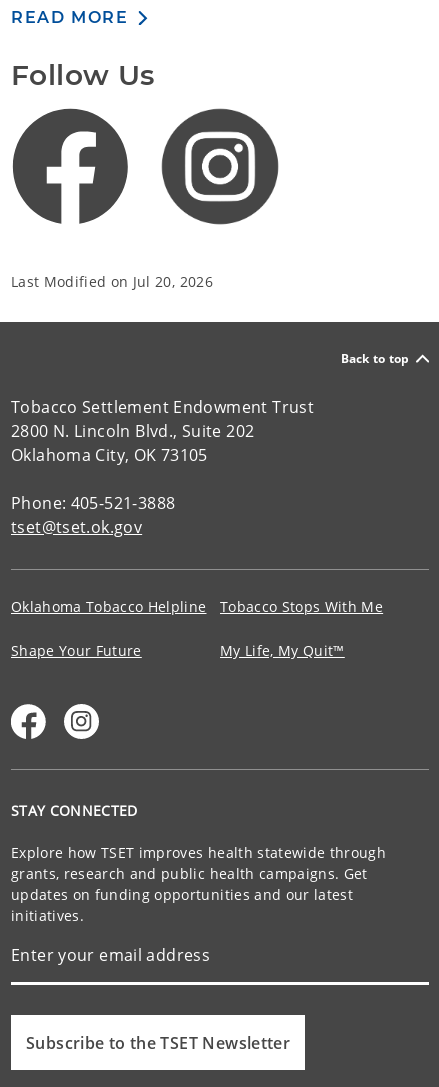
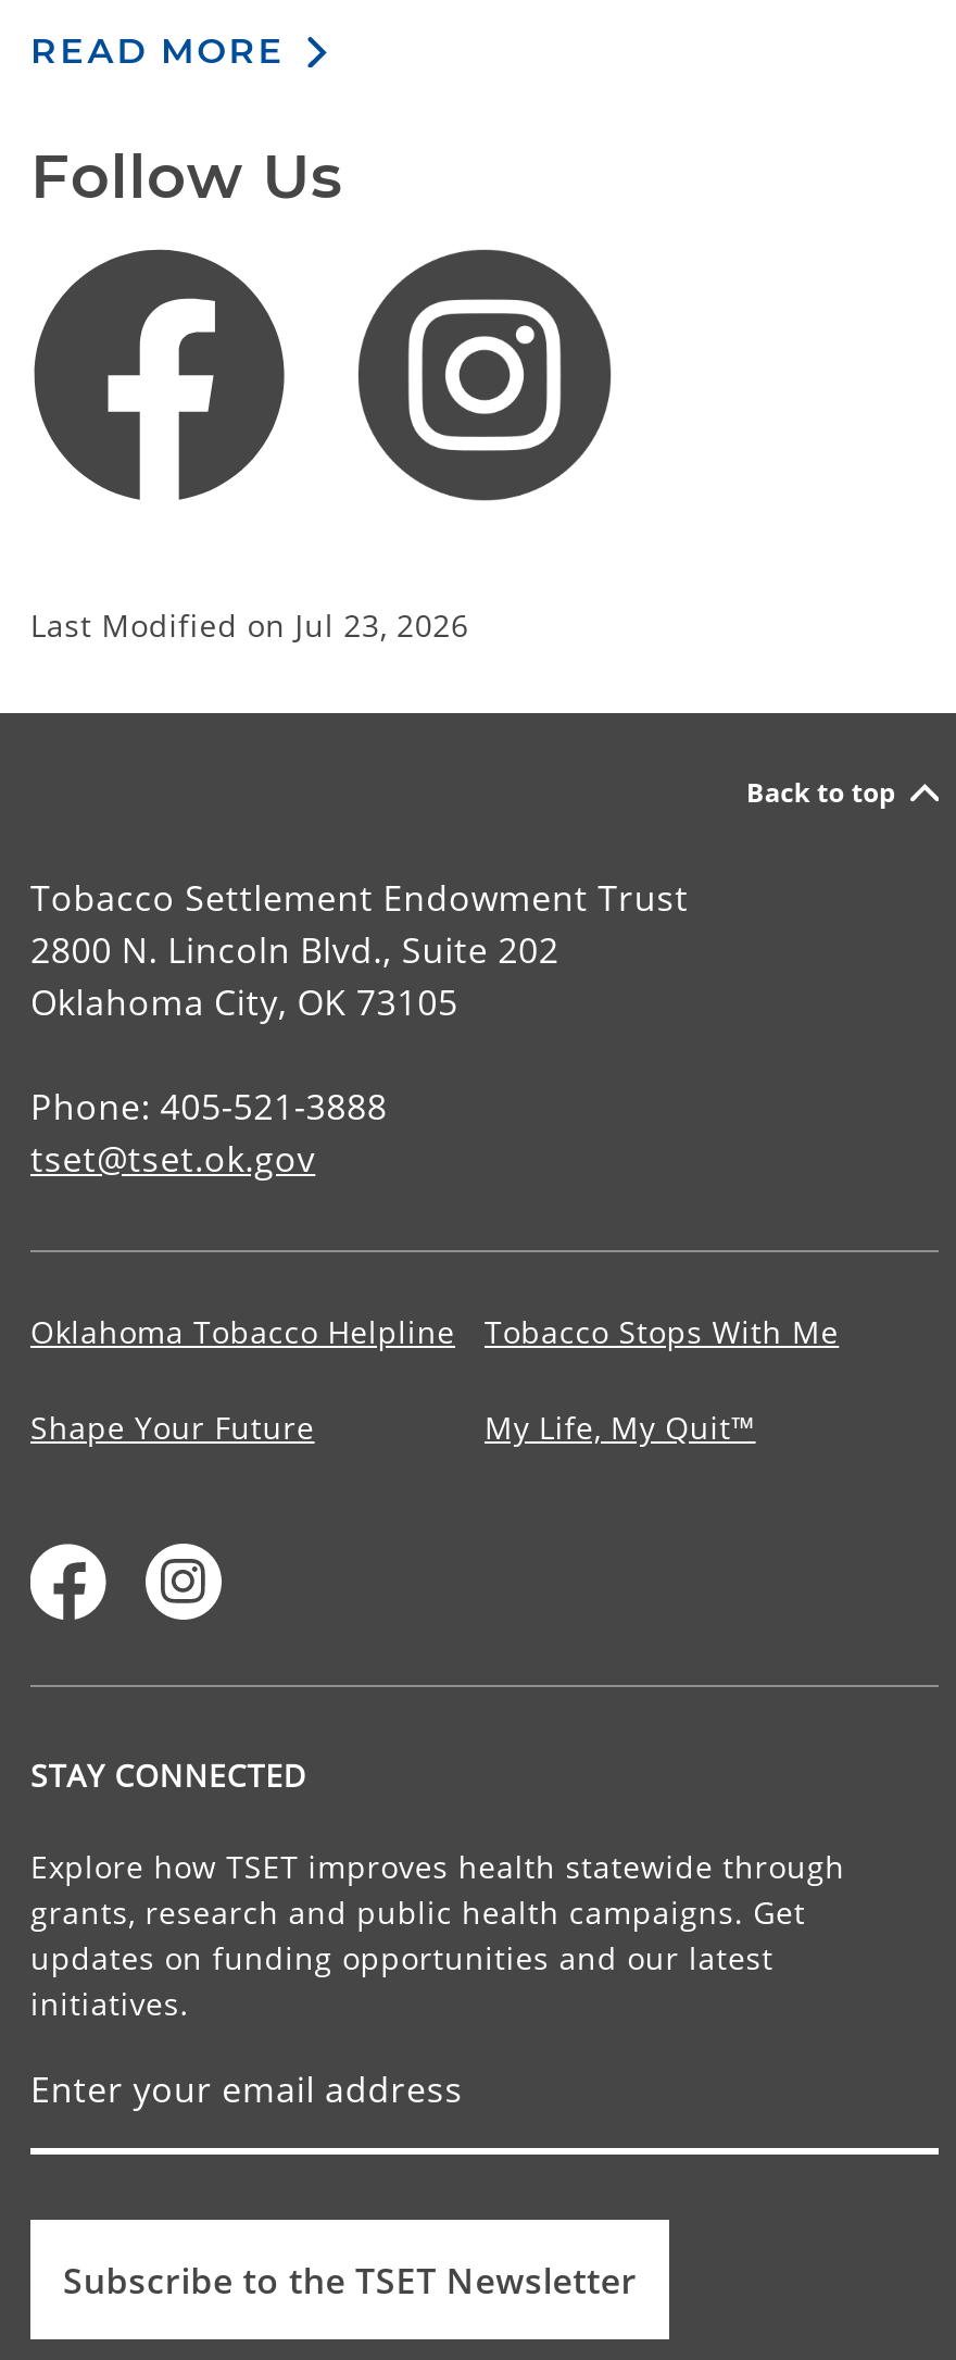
[11,272,213,291] Last Modified on Jul 20, 2026 -> [30,605,469,646] Last Modified on Jul 23, 2026

